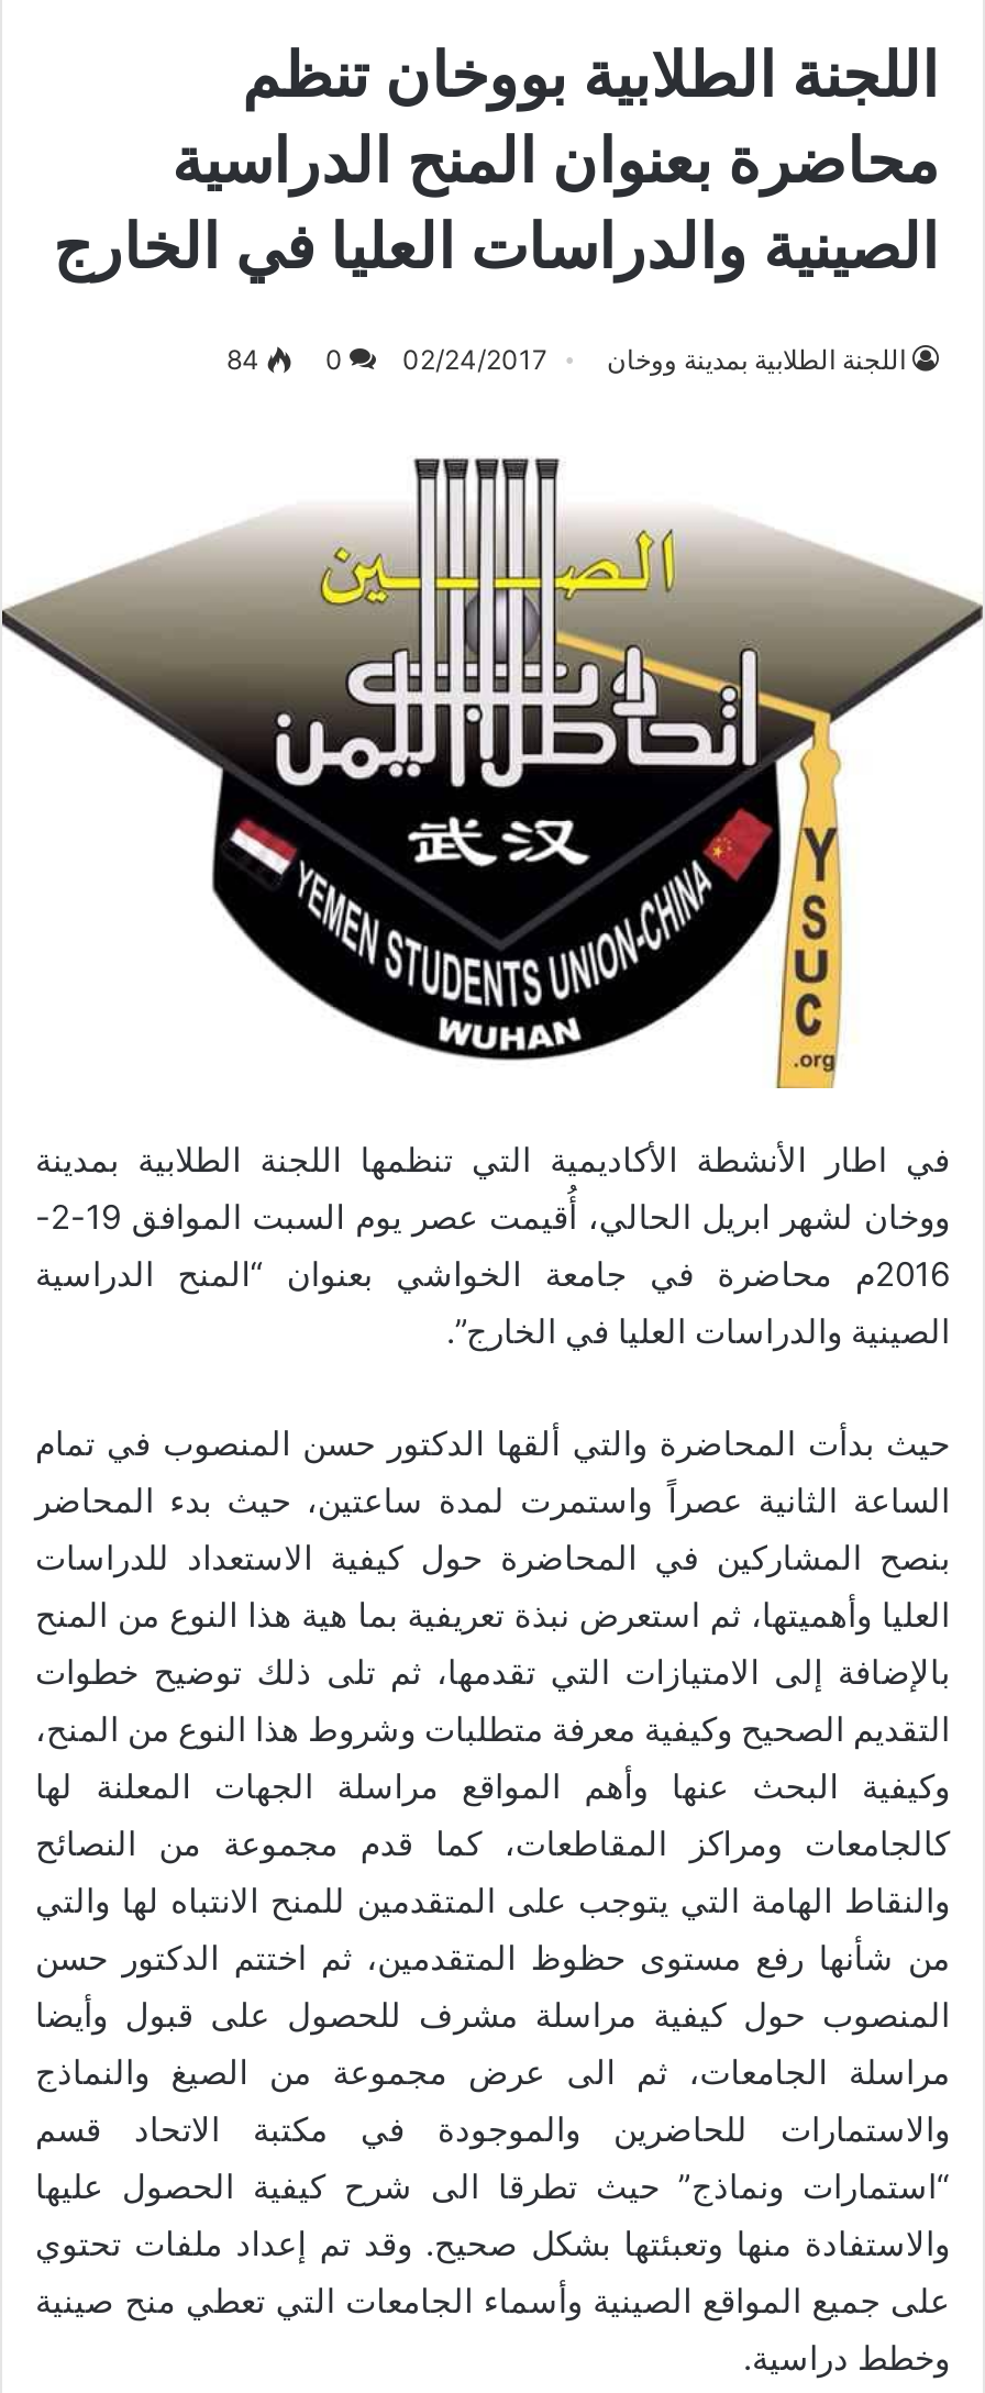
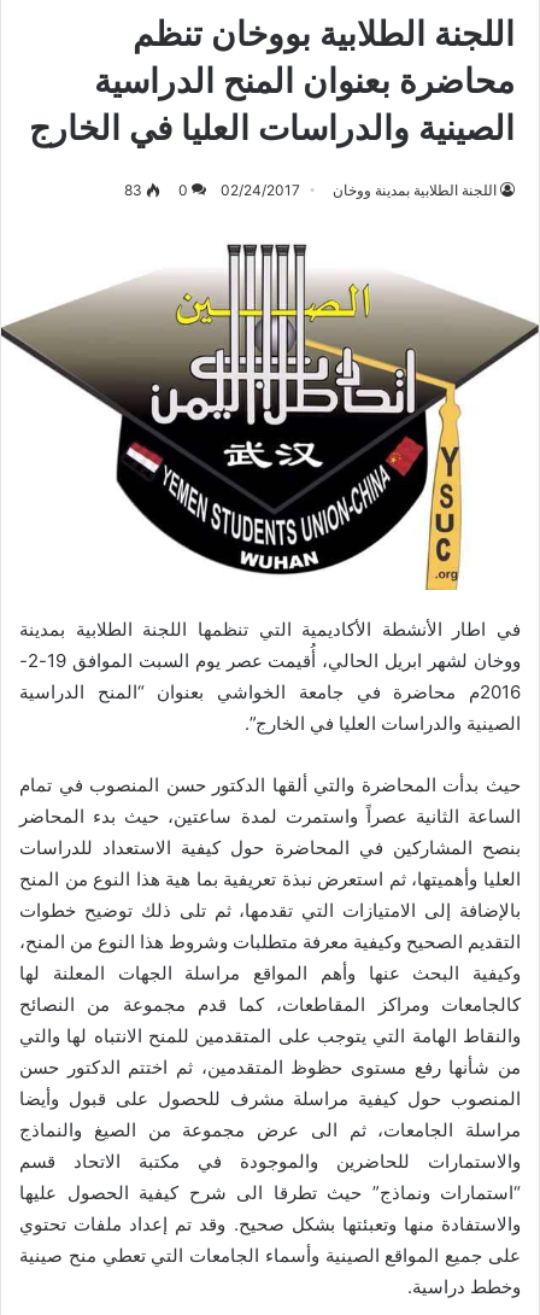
[226,343,906,375] اللجنة الطلابية بمدينة ووخان 02/24/2017 0 84 -> [124,181,497,199] اللجنة الطلابية بمدينة ووخان 02/24/2017 0 83

